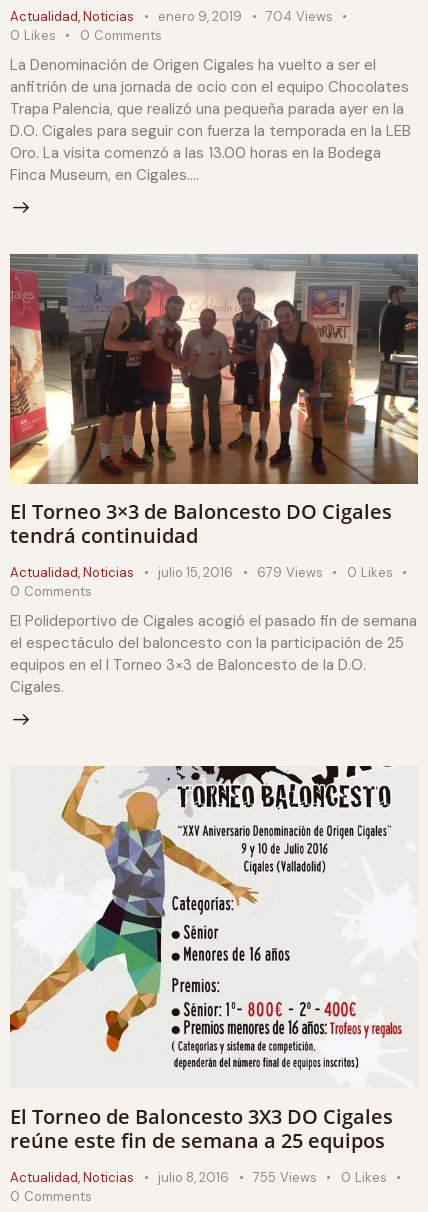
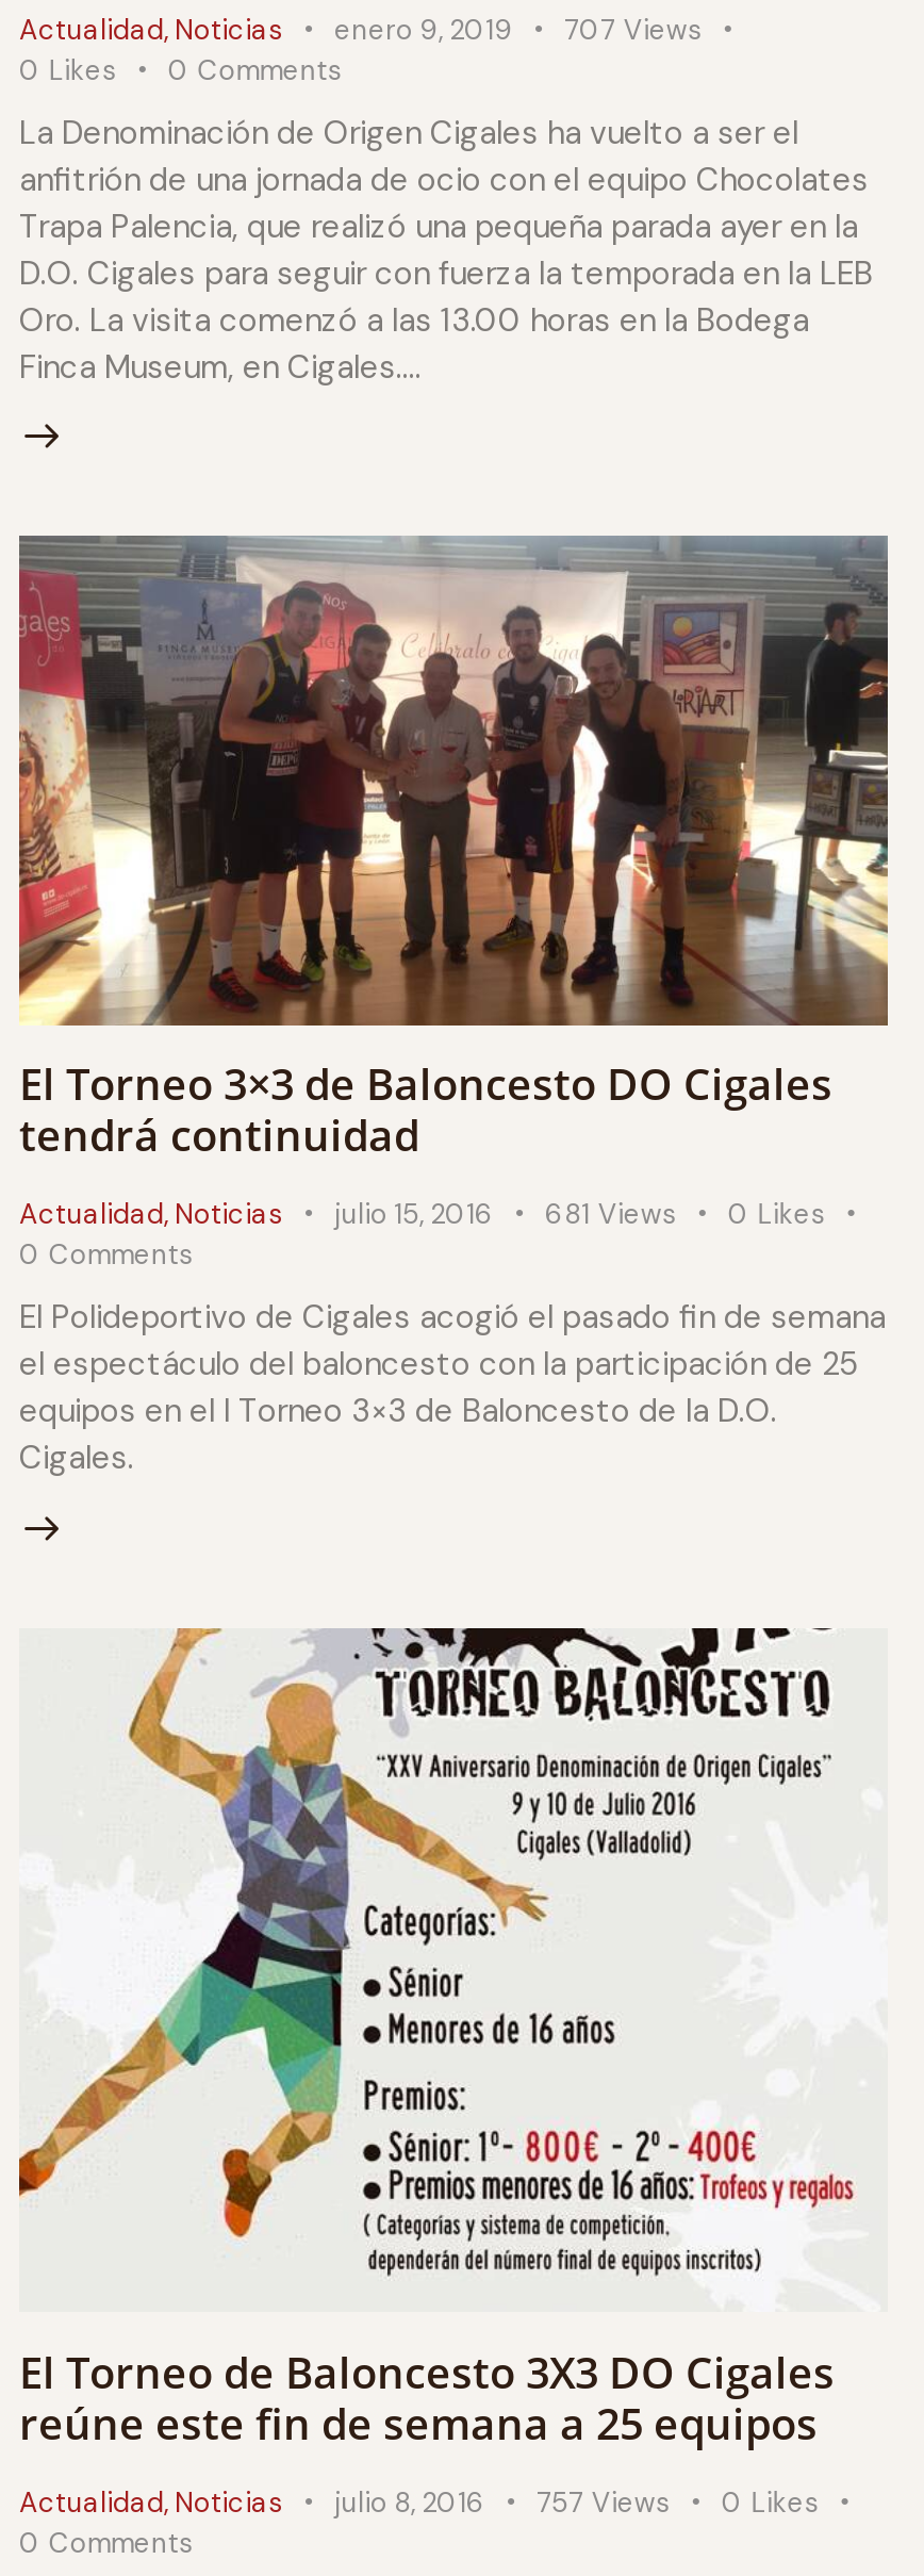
[10,8,333,25] Actualidad, Noticias enero 9, 2019 704 Views -> [19,12,702,48] Actualidad, Noticias enero 9, 2019 707 Views
[257,564,323,581] 679 Views -> [545,1197,677,1233] 681 Views
[253,1169,317,1186] 755 Views -> [537,2484,670,2520] 757 Views

